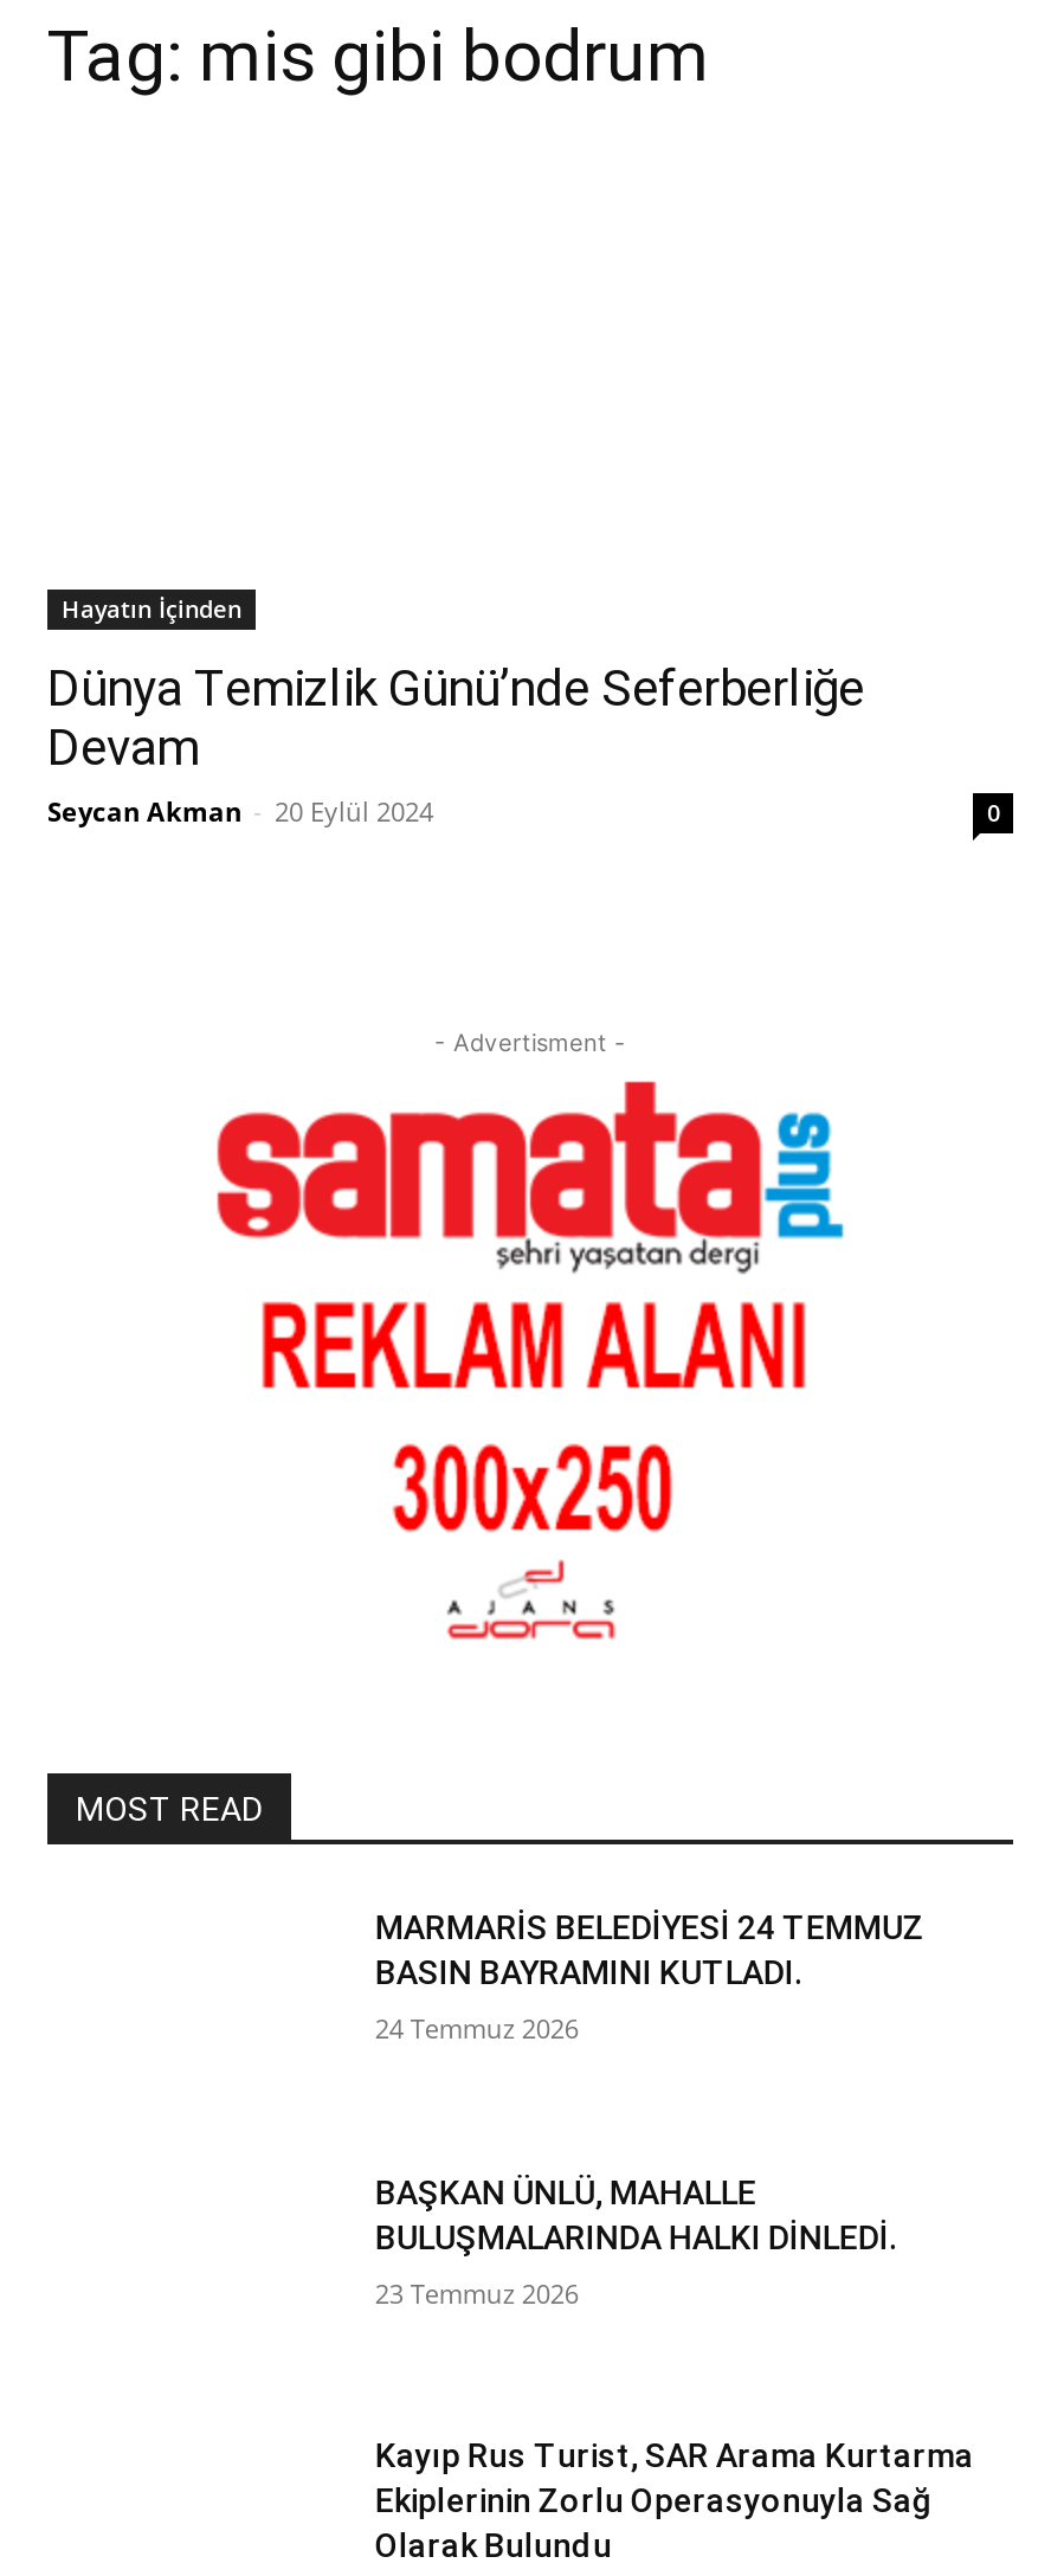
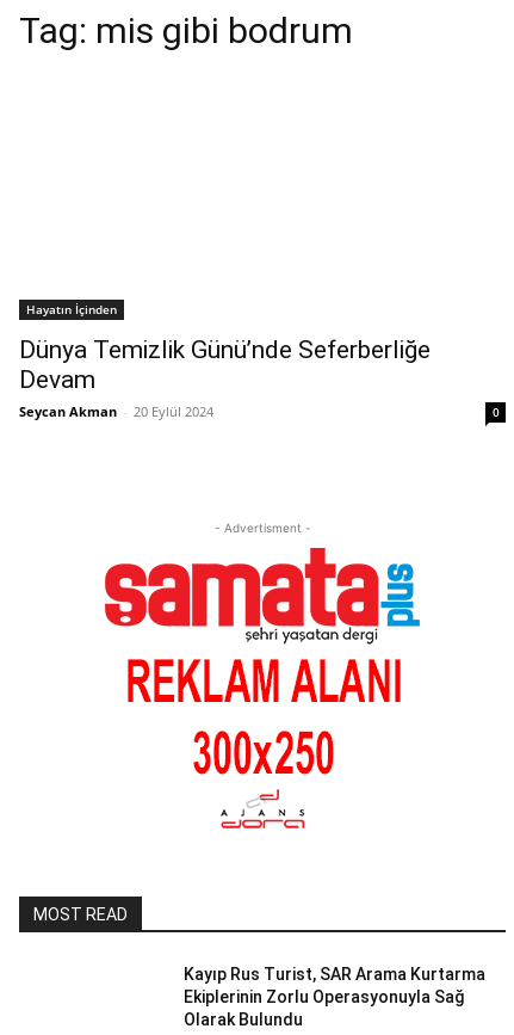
[375,1908,924,2046] MARMARİS BELEDİYESİ 24 TEMMUZ | BASIN BAYRAMINI KUTLADI. | 24 Temmuz 2026 -> none
[375,2173,898,2310] BAŞKAN ÜNLÜ, MAHALLE | BULUŞMALARINDA HALKI DİNLEDİ. | 23 Temmuz 2026 -> none

